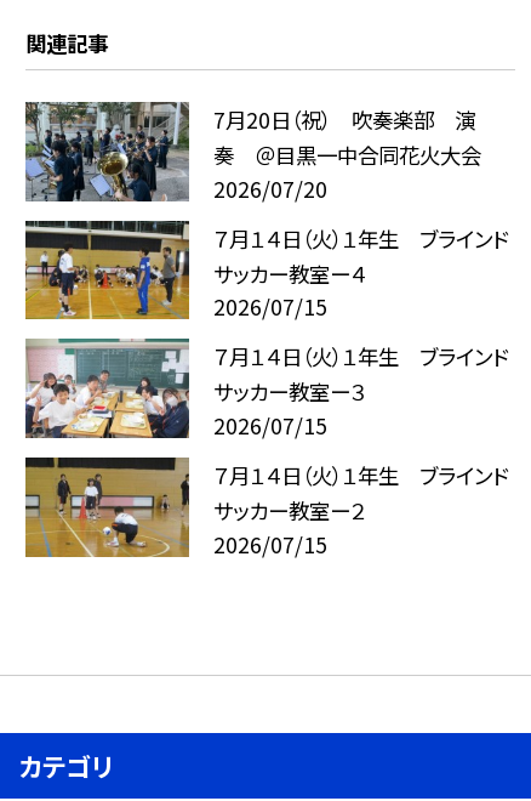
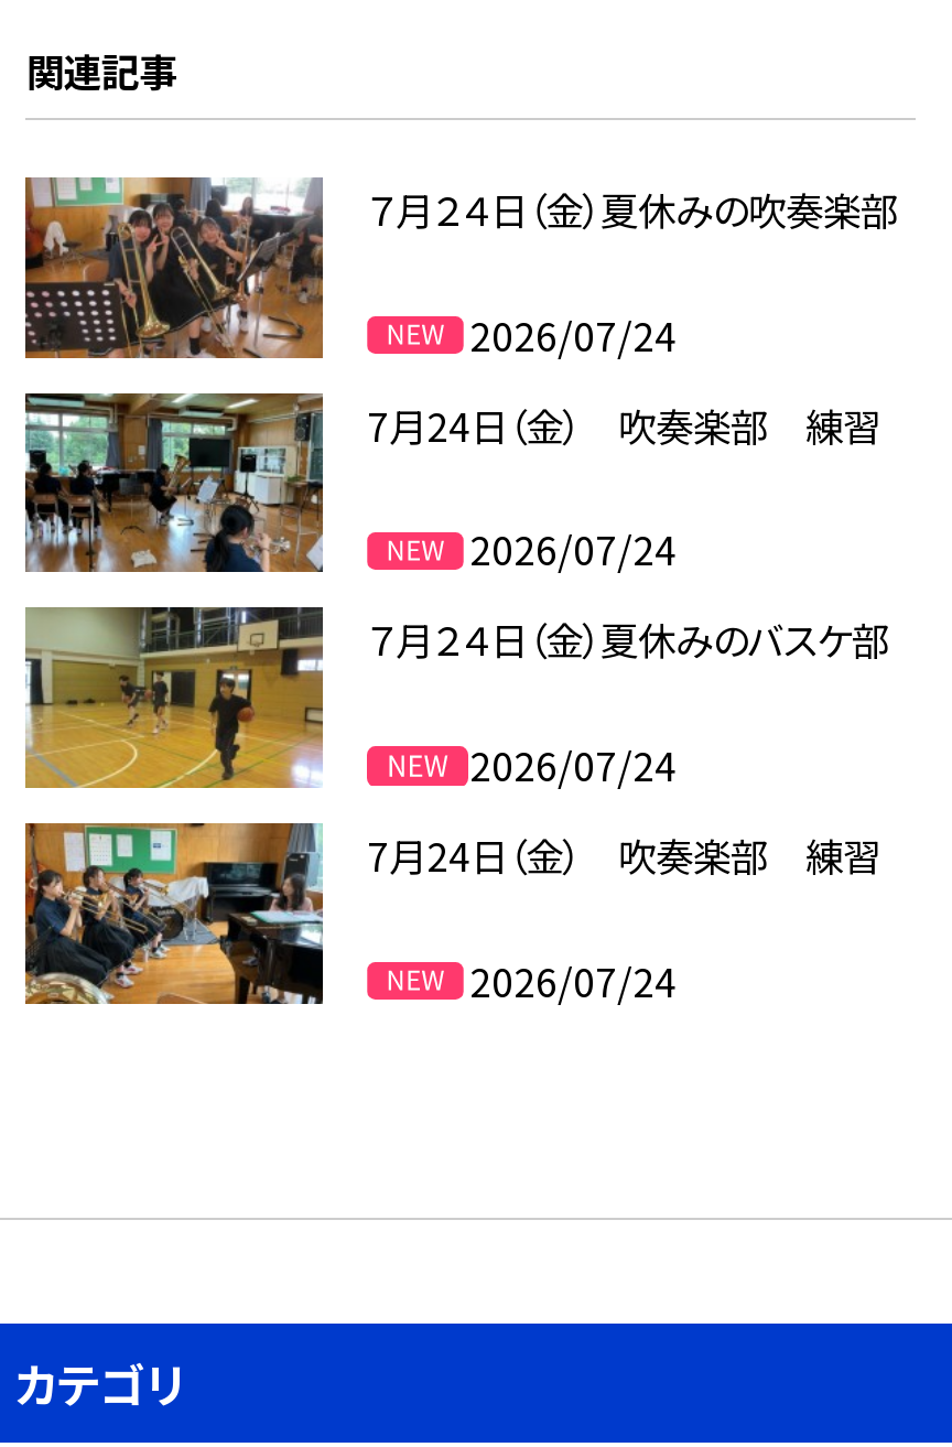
[24,101,508,559] [image] | 7月20日（祝） 吹奏楽部 演 | 奏 ＠目黒一中合同花火大会 | 2026/07/20 | ７月１４日（火）１年生 ブラインド | サッカー教室ー４ | 2026/07/15 | ７月１４日（火）１年生 ブラインド | サッカー教室ー３ | 2026/07/15 | ７月１４日（火）１年生 ブラインド | サッカー教室ー２ | 2026/07/15 -> [23,177,898,1008] [image] | ７月２４日（金）夏休みの吹奏楽部 | 2026/07/24 | 7月24日（金） 吹奏楽部 練習 | 2026/07/24 | ７月２４日（金）夏休みのバスケ部 | 2026/07/24 | 7月24日（金） 吹奏楽部 練習 | 2026/07/24
[24,220,190,320] [image] -> [23,391,323,574] [image]
[24,337,190,439] [image] -> [23,605,325,790] [image]
[24,456,190,558] [image] -> [23,821,325,1006] [image]

